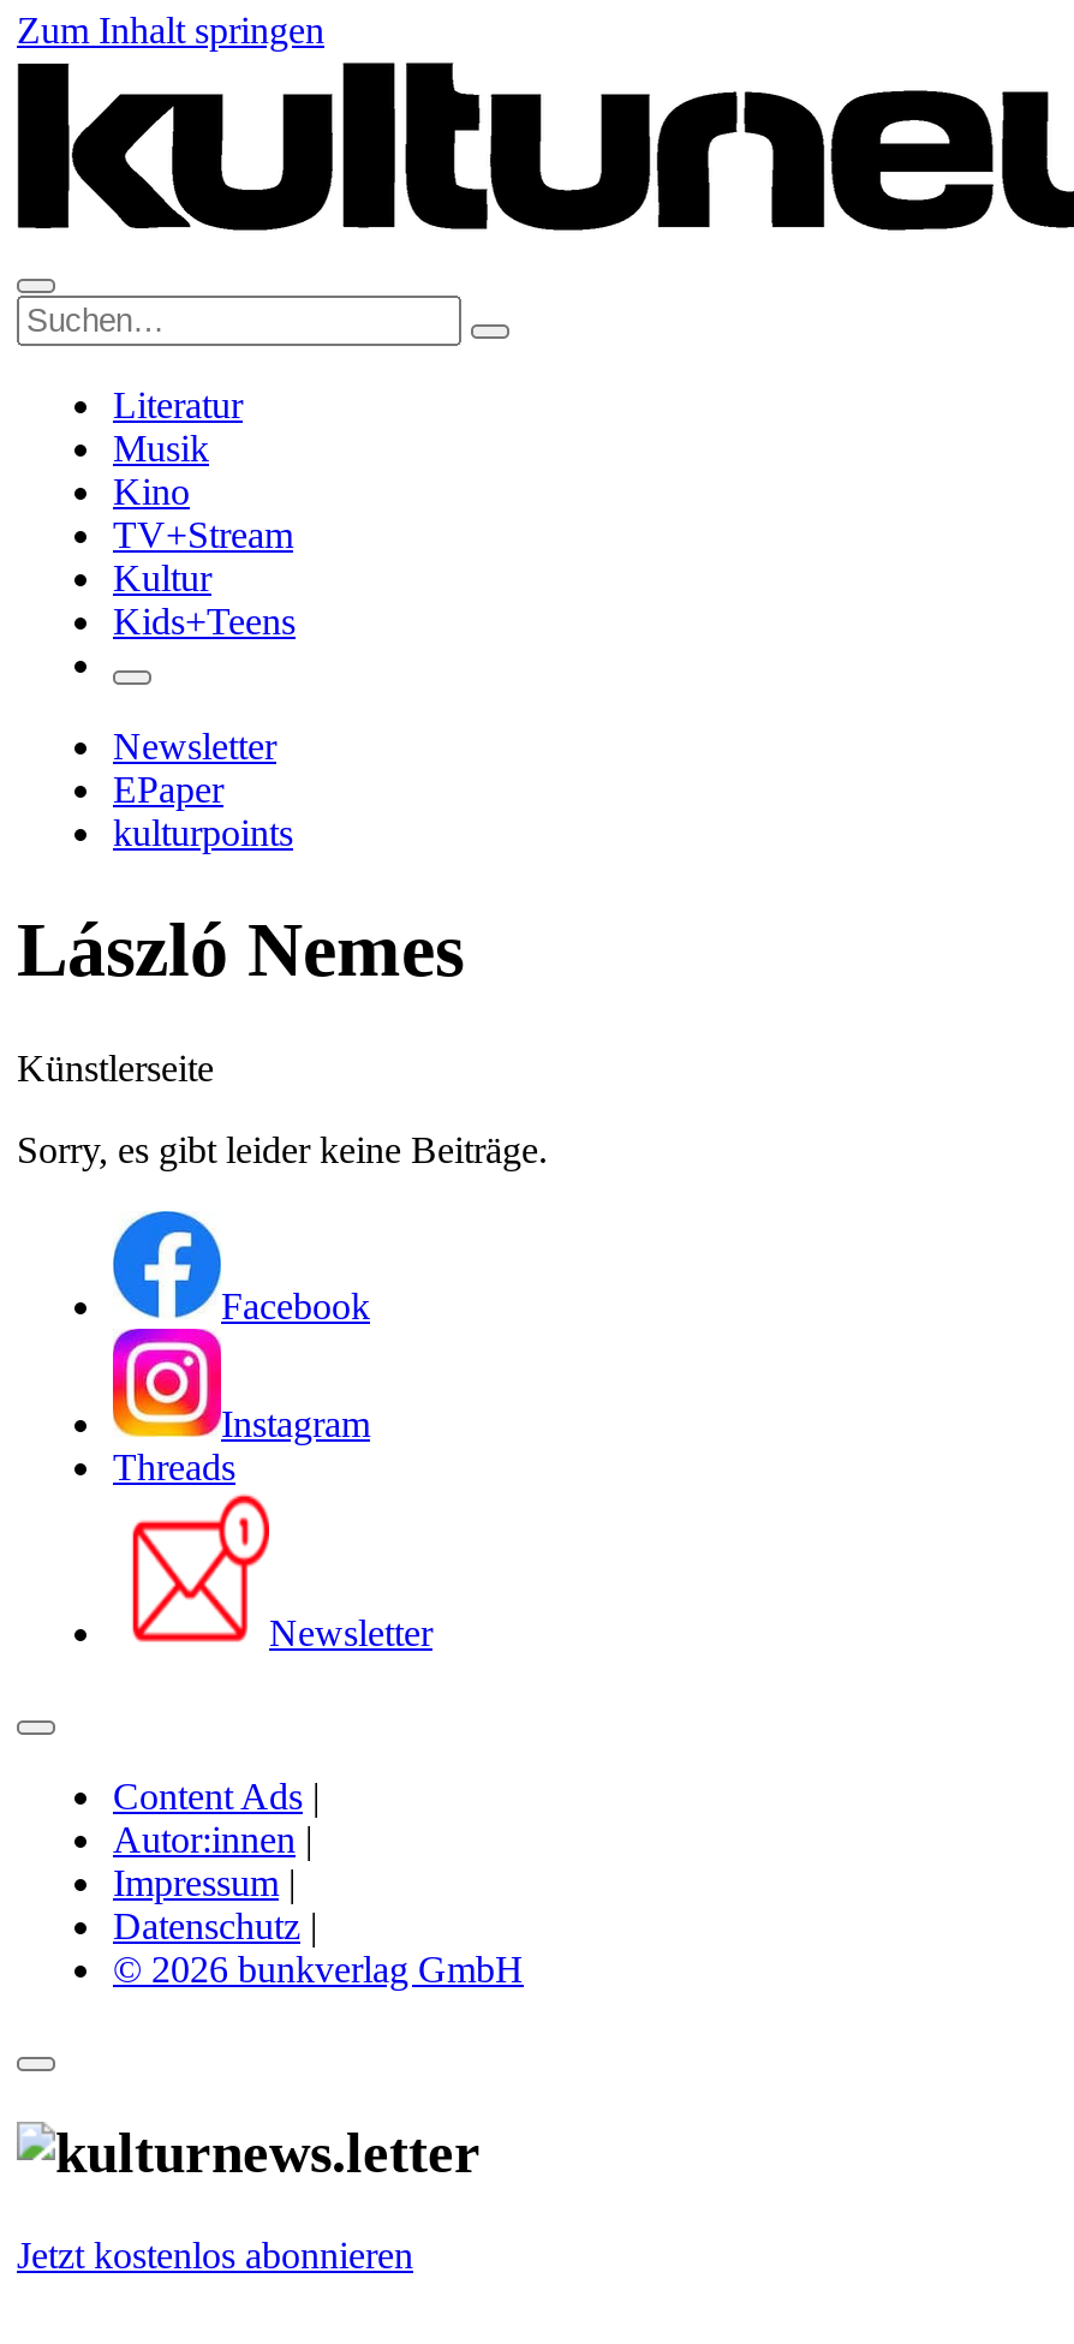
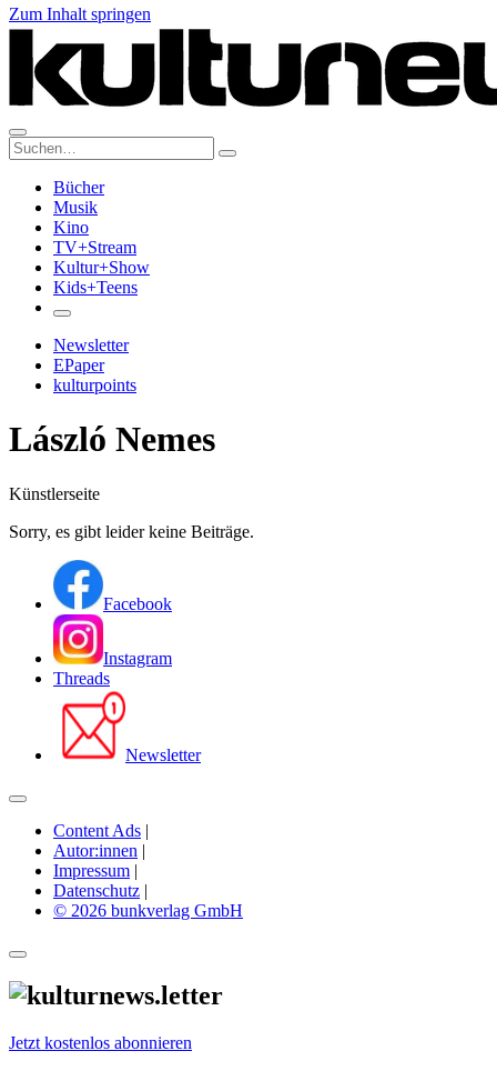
[113,384,243,425] Literatur -> [53,178,104,197] Bücher
[113,557,211,598] Kultur -> [53,258,150,277] Kultur+Show

